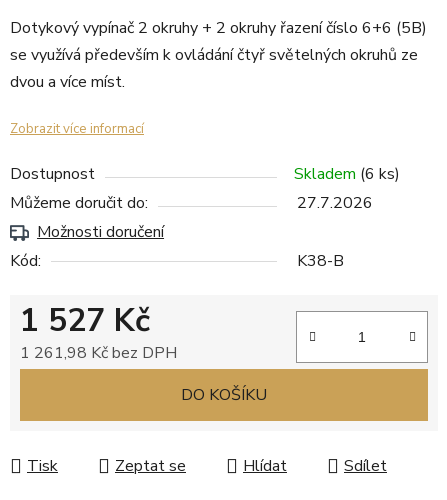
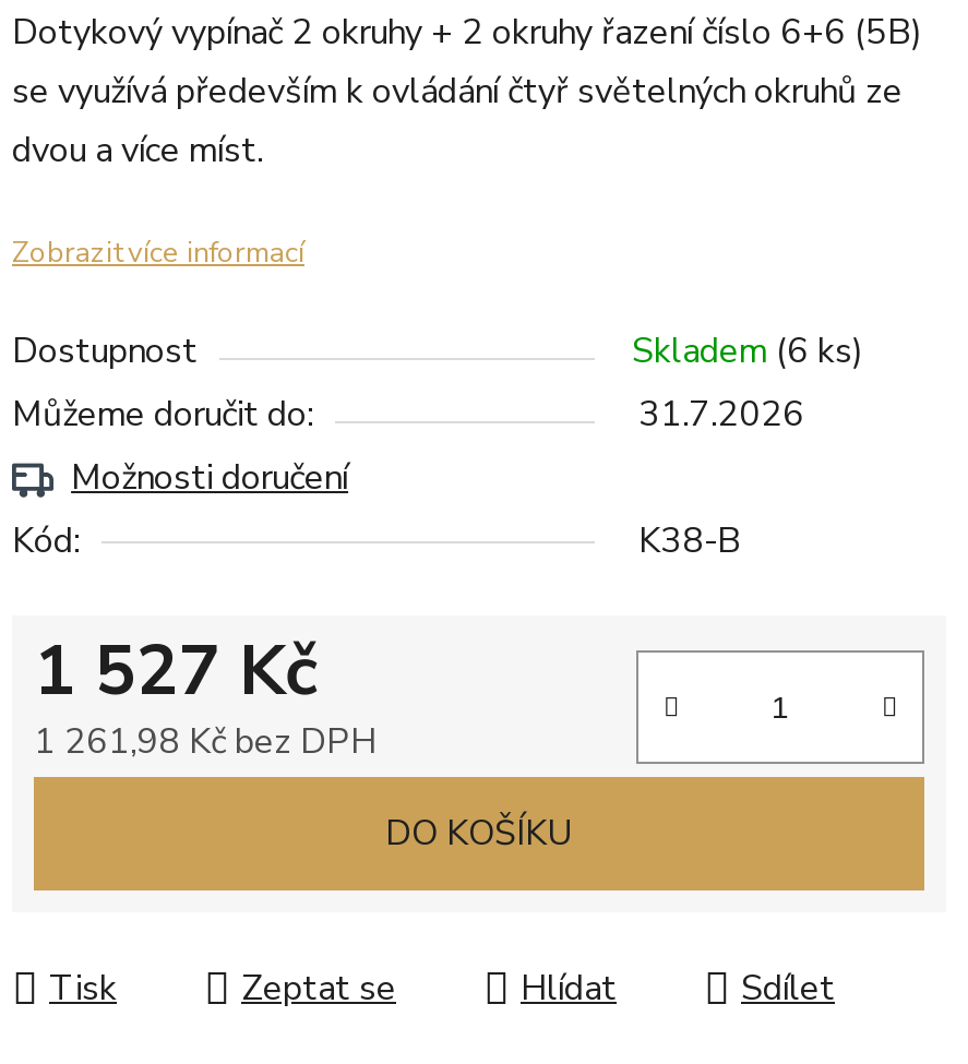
[297,192,373,214] 27.7.2026 -> [638,391,804,439] 31.7.2026

